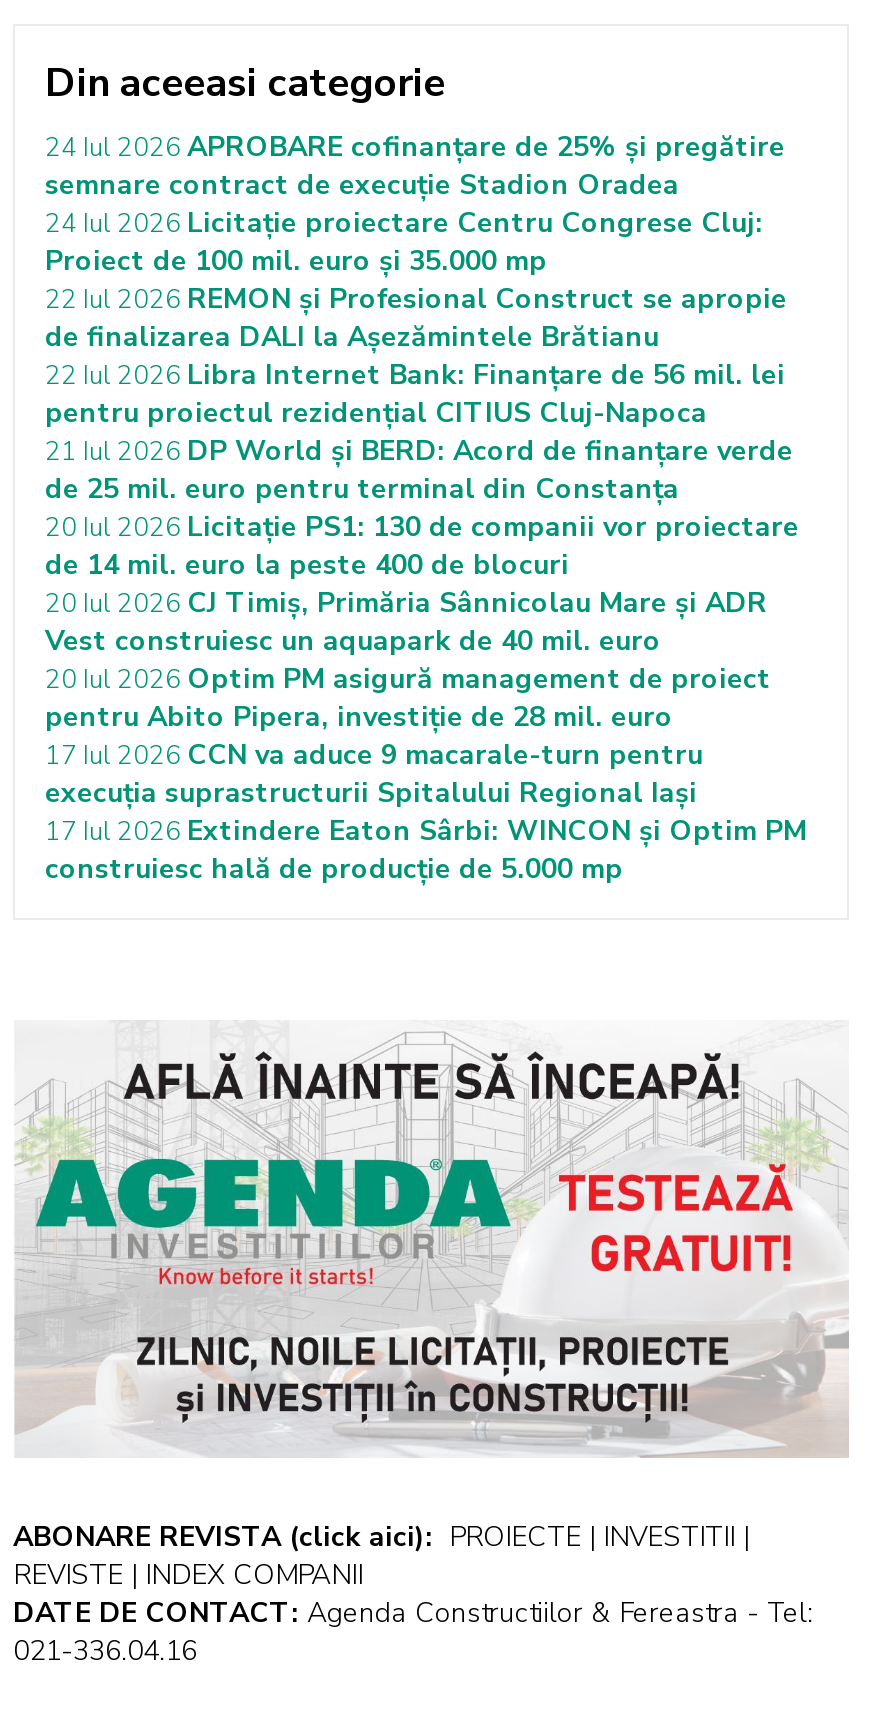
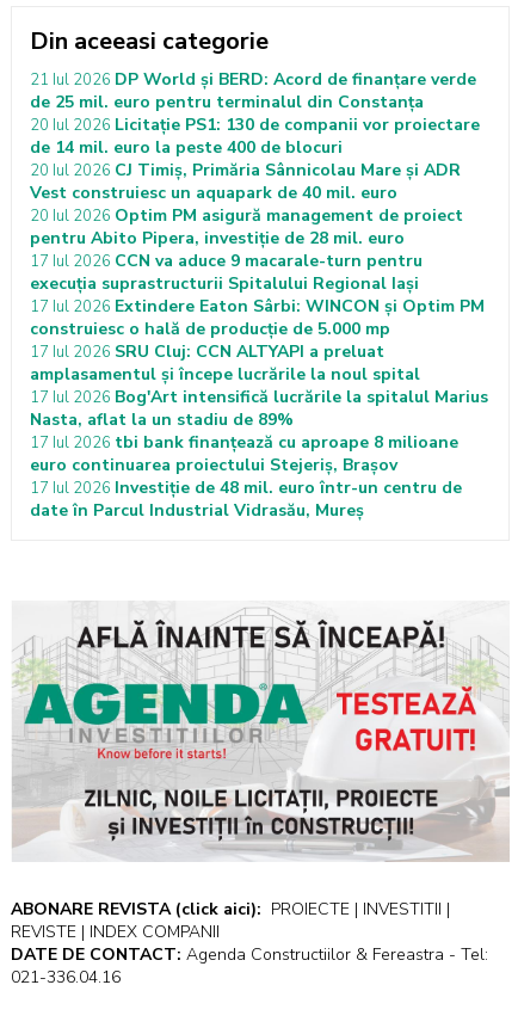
[45,128,787,432] 24 Iul 2026 APROBARE cofinanțare de 25% și pregătire | semnare contract de execuție Stadion Oradea | 24 Iul 2026 Licitație proiectare Centru Congrese Cluj: | Proiect de 100 mil. euro și 35.000 mp | 22 Iul 2026 REMON și Profesional Construct se apropie | de finalizarea DALI la Așezămintele Brătianu | 22 Iul 2026 Libra Internet Bank: Finanțare de 56 mil. lei | pentru proiectul rezidențial CITIUS Cluj-Napoca -> none
moved [45,432,793,470] -> [30,68,476,91]: 21 Iul 2026 DP World și BERD: Acord de finanțare verde
[45,470,679,508] de 25 mil. euro pentru terminal din Constanța -> [30,91,424,113] de 25 mil. euro pentru terminalul din Constanța
moved [45,508,807,850] -> [30,113,485,318]: 20 Iul 2026 Licitație PS1: 130 de companii vor proiectare | de 14 mil. euro la peste 400 de blocuri | 20 Iul 2026 CJ Timiș, Primăria Sânnicolau Mare și ADR | ... | execuția suprastructurii Spitalului Regional Iași | 17 Iul 2026 Extindere Eaton Sârbi: WINCON și Optim PM
[45,850,623,888] construiesc hală de producție de 5.000 mp -> [30,318,488,522] construiesc o hală de producție de 5.000 mp | 17 Iul 2026 SRU Cluj: CCN ALTYAPI a preluat | amplasamentul și începe lucrările la noul spital | 17 Iul 2026 Bog'Art intensifică lucrările la spitalul Marius | Nasta, aflat la un stadiu de 89% | 17 Iul 2026 tbi bank finanțează cu aproape 8 milioane | euro continuarea proiectului Stejeriș, Brașov | 17 Iul 2026 Investiție de 48 mil. euro într-un centru de | date în Parcul Industrial Vidrasău, Mureș

